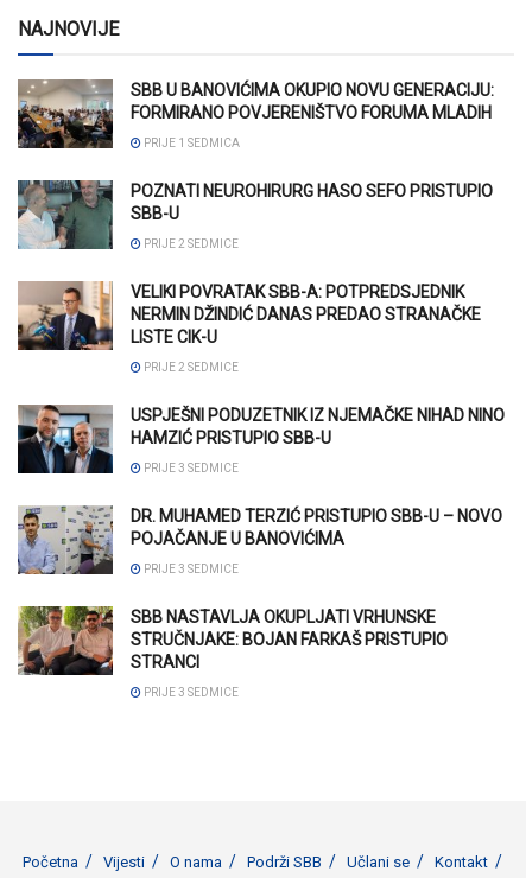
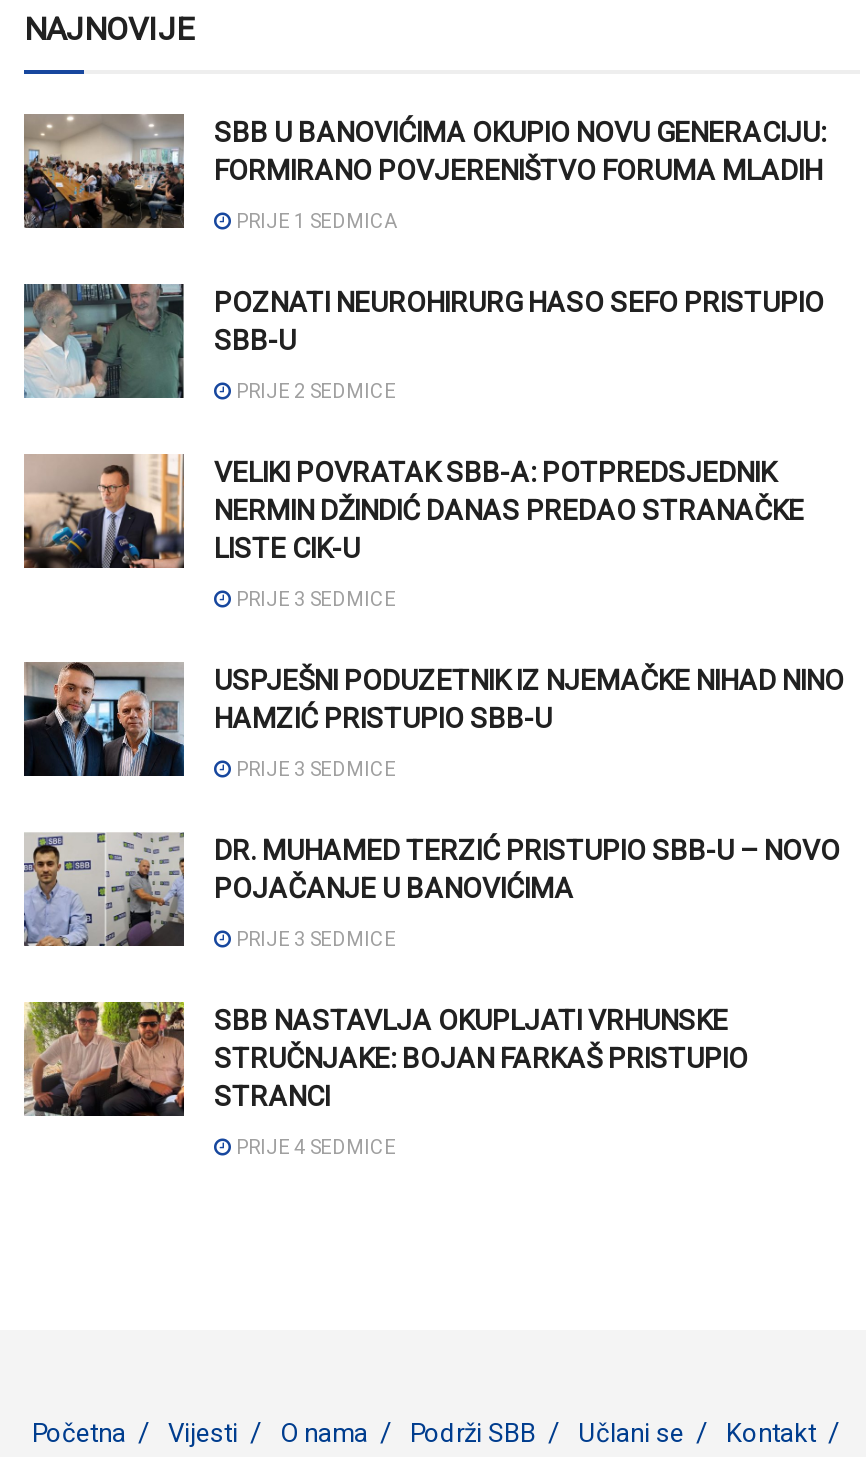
[141,361,239,374] PRIJE 2 SEDMICE -> [232,588,396,610] PRIJE 3 SEDMICE
[141,686,239,699] PRIJE 3 SEDMICE -> [232,1136,396,1158] PRIJE 4 SEDMICE

